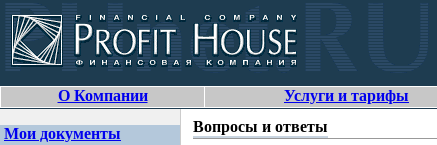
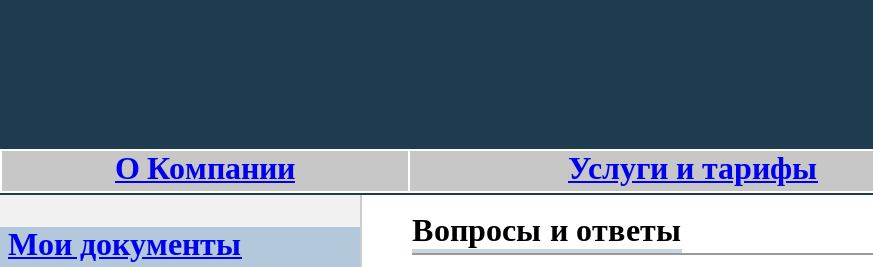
[11,14,63,66] [image] -> none
[75,14,297,65] [image] -> none

